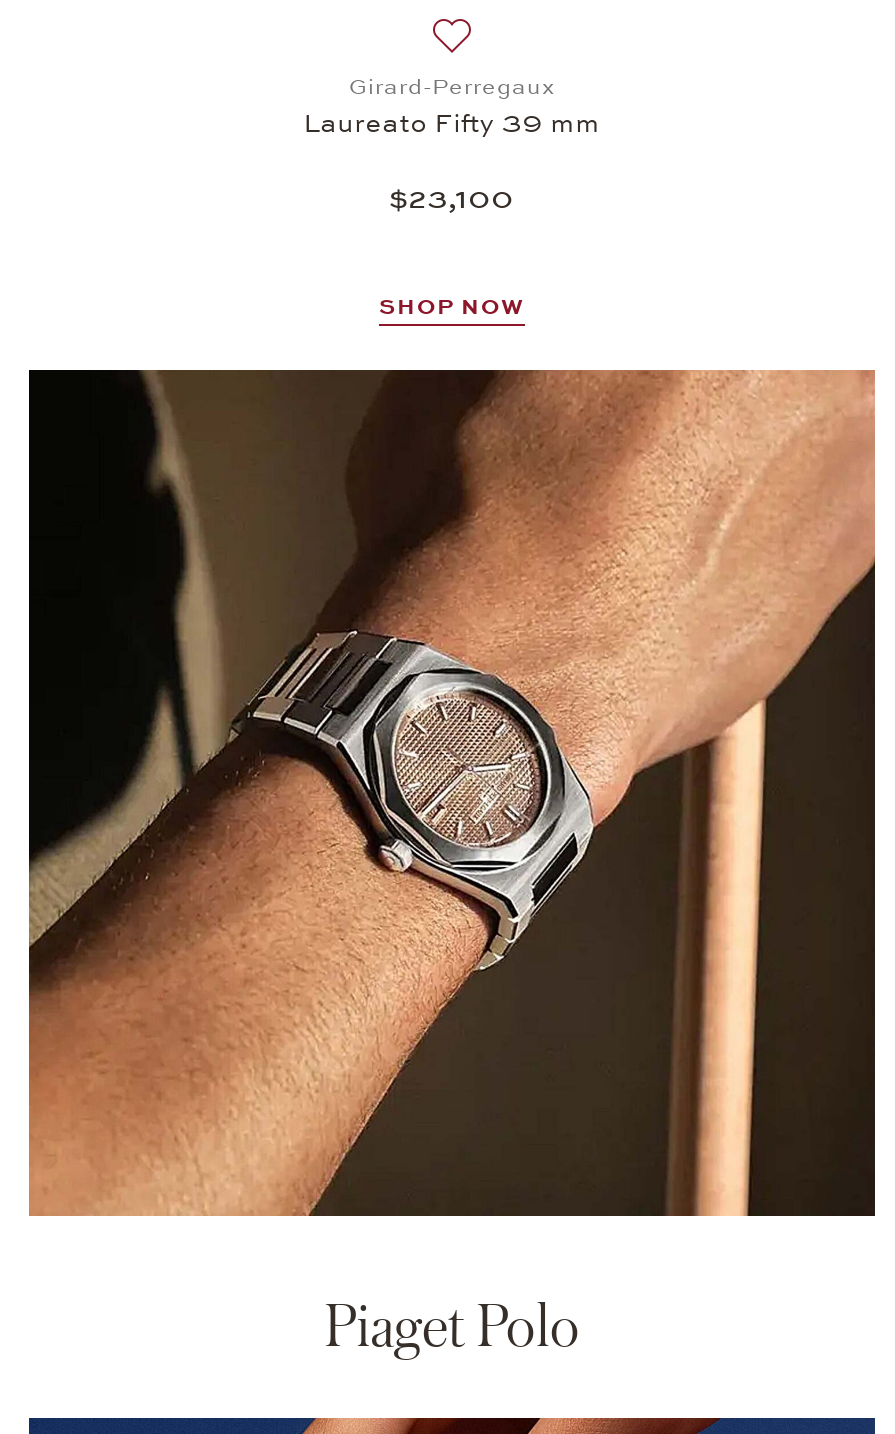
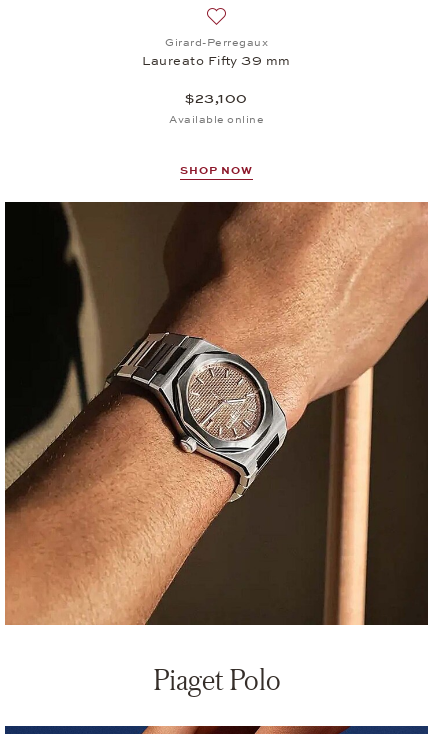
none -> [169,113,264,126] Available online

